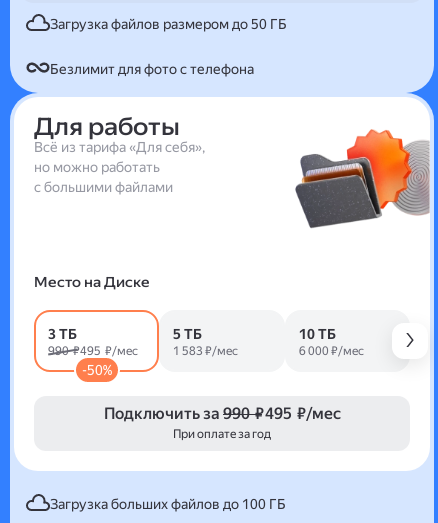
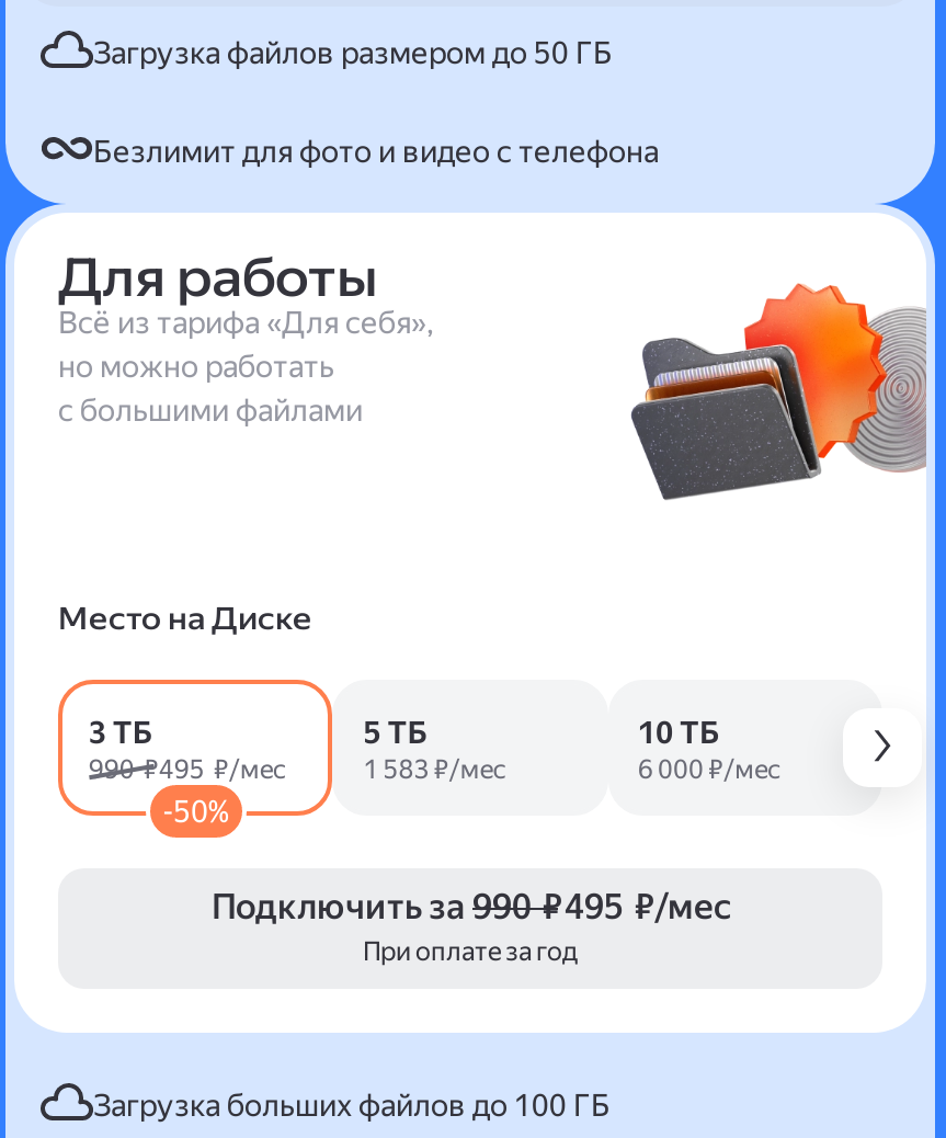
[50,60,254,76] Безлимит для фото с телефона -> [93,133,659,168] Безлимит для фото и видео с телефона

